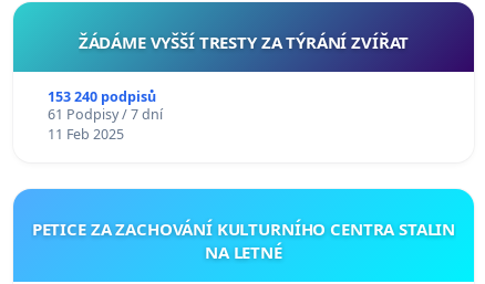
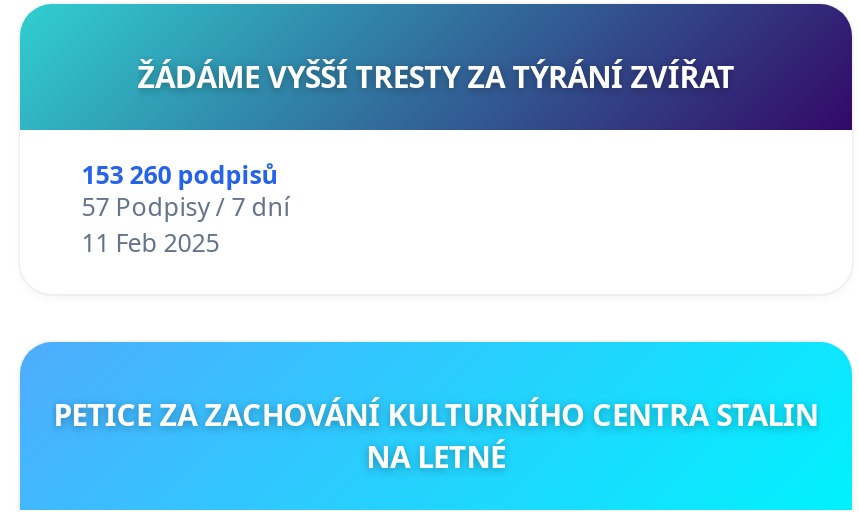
[47,87,156,106] 153 240 podpisů -> [82,157,278,191] 153 260 podpisů
[47,105,163,124] 61 Podpisy / 7 dní -> [82,189,290,223] 57 Podpisy / 7 dní

